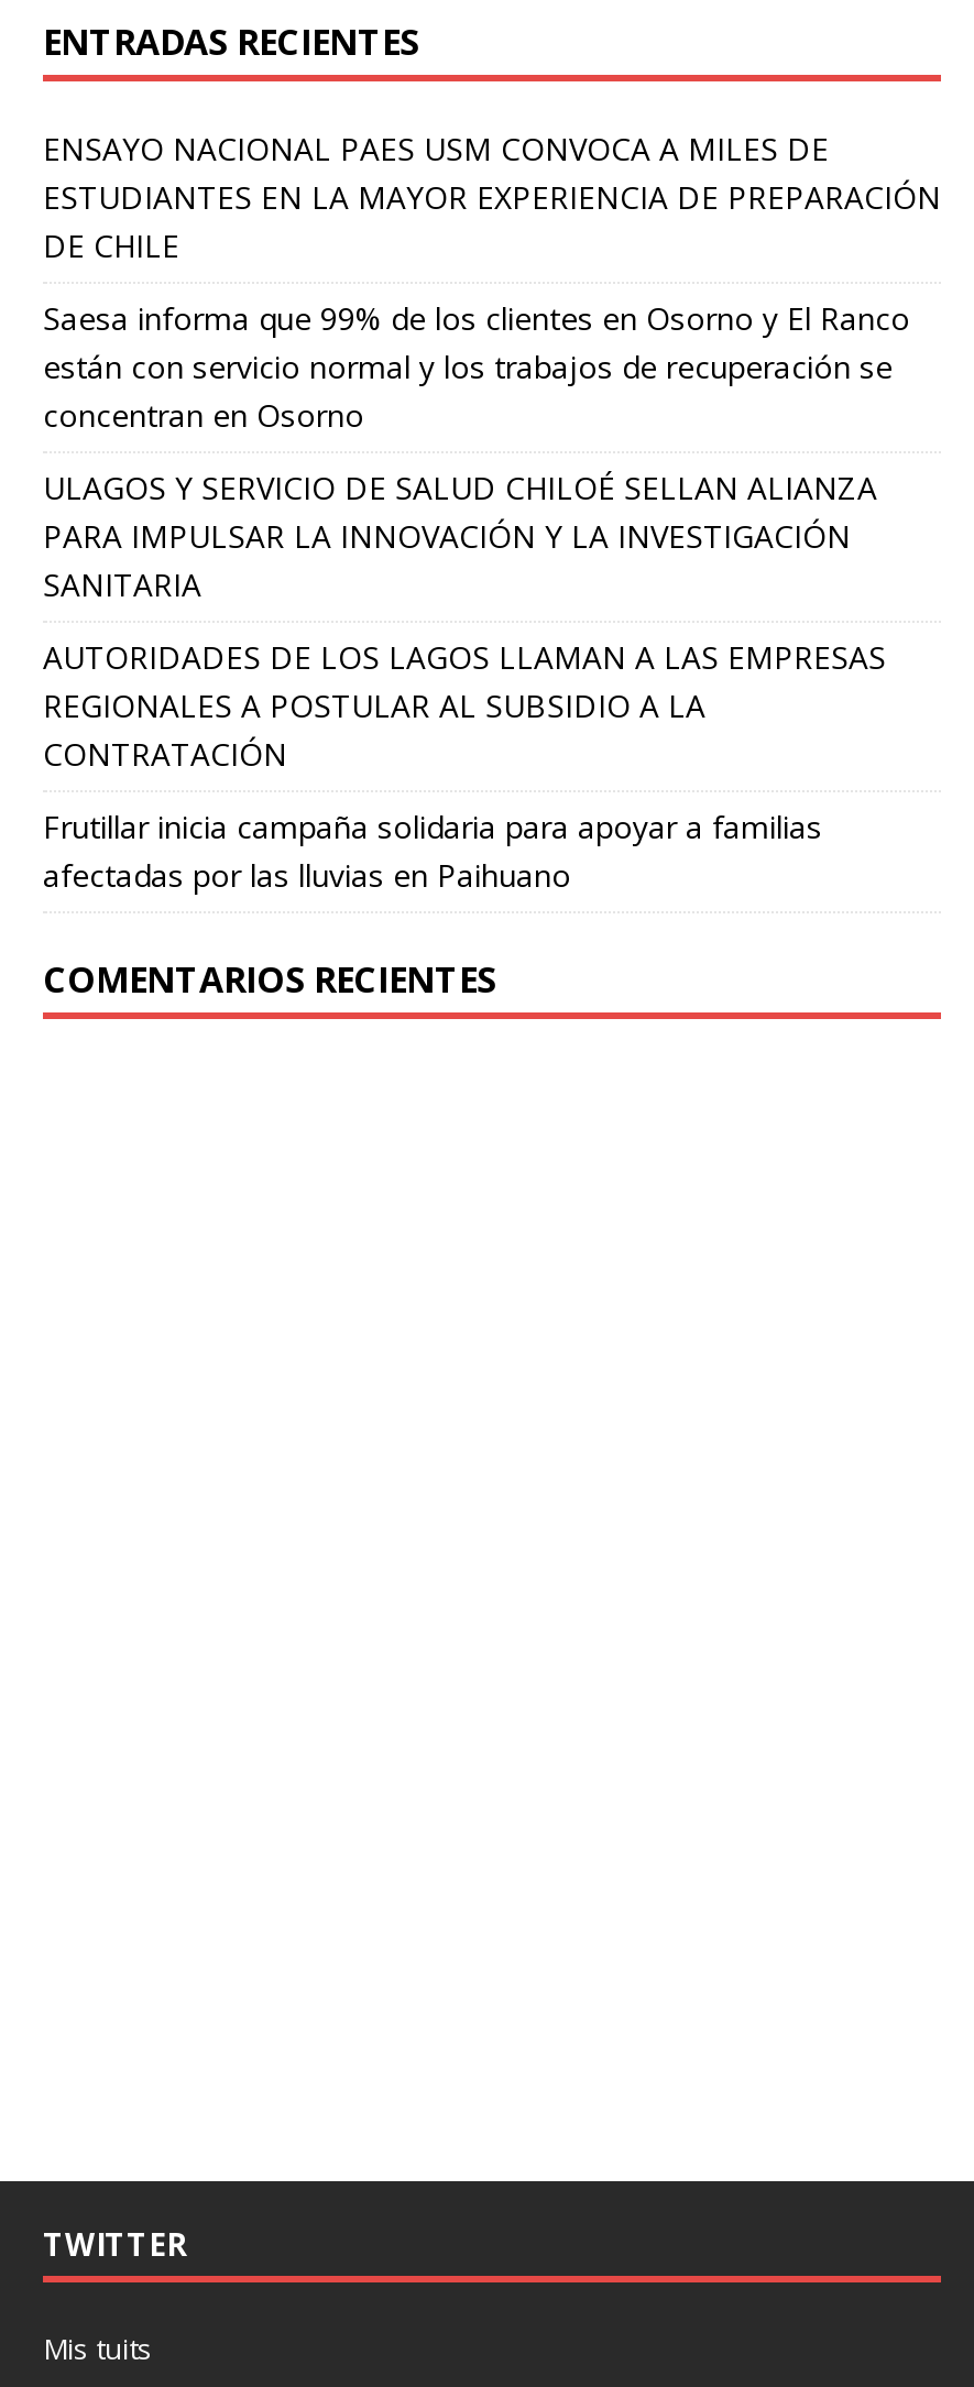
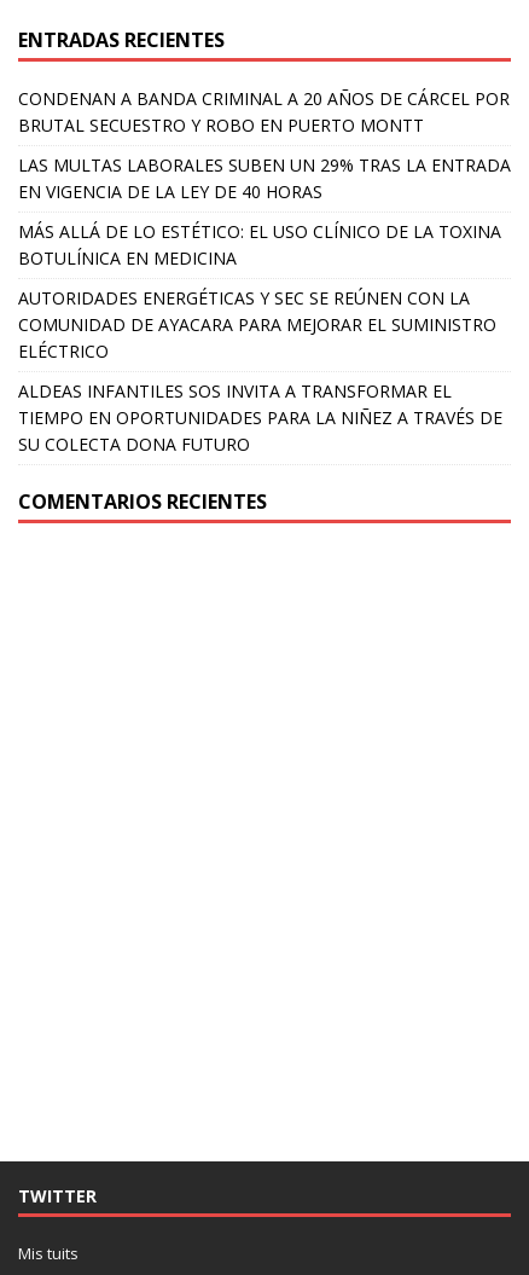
[43,128,941,266] ENSAYO NACIONAL PAES USM CONVOCA A MILES DE | ESTUDIANTES EN LA MAYOR EXPERIENCIA DE PREPARACIÓN | DE CHILE -> [18,87,510,137] CONDENAN A BANDA CRIMINAL A 20 AÑOS DE CÁRCEL POR | BRUTAL SECUESTRO Y ROBO EN PUERTO MONTT
[43,297,910,436] Saesa informa que 99% de los clientes en Osorno y El Ranco | están con servicio normal y los trabajos de recuperación se | concentran en Osorno -> [18,153,511,203] LAS MULTAS LABORALES SUBEN UN 29% TRAS LA ENTRADA | EN VIGENCIA DE LA LEY DE 40 HORAS
[43,467,877,605] ULAGOS Y SERVICIO DE SALUD CHILOÉ SELLAN ALIANZA | PARA IMPULSAR LA INNOVACIÓN Y LA INVESTIGACIÓN | SANITARIA -> [18,220,501,270] MÁS ALLÁ DE LO ESTÉTICO: EL USO CLÍNICO DE LA TOXINA | BOTULÍNICA EN MEDICINA
[43,636,886,775] AUTORIDADES DE LOS LAGOS LLAMAN A LAS EMPRESAS | REGIONALES A POSTULAR AL SUBSIDIO A LA | CONTRATACIÓN -> [18,286,496,363] AUTORIDADES ENERGÉTICAS Y SEC SE REÚNEN CON LA | COMUNIDAD DE AYACARA PARA MEJORAR EL SUMINISTRO | ELÉCTRICO
[43,806,822,896] Frutillar inicia campaña solidaria para apoyar a familias | afectadas por las lluvias en Paihuano -> [18,379,502,456] ALDEAS INFANTILES SOS INVITA A TRANSFORMAR EL | TIEMPO EN OPORTUNIDADES PARA LA NIÑEZ A TRAVÉS DE | SU COLECTA DONA FUTURO

